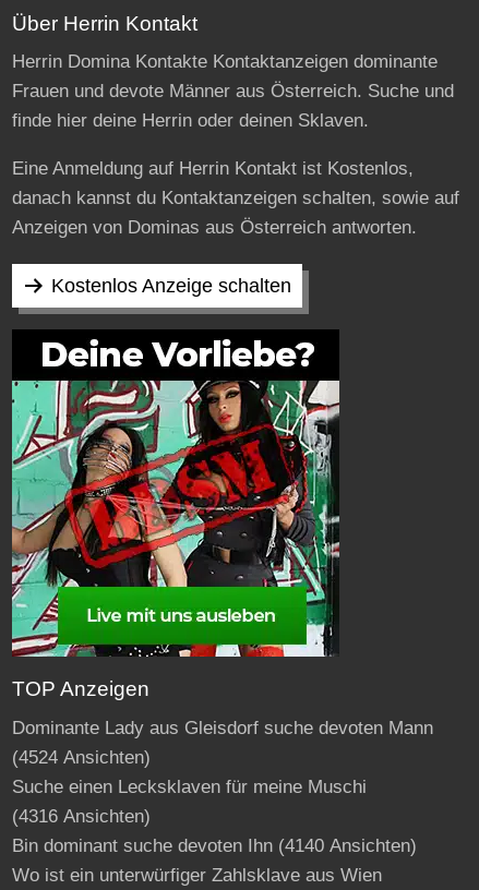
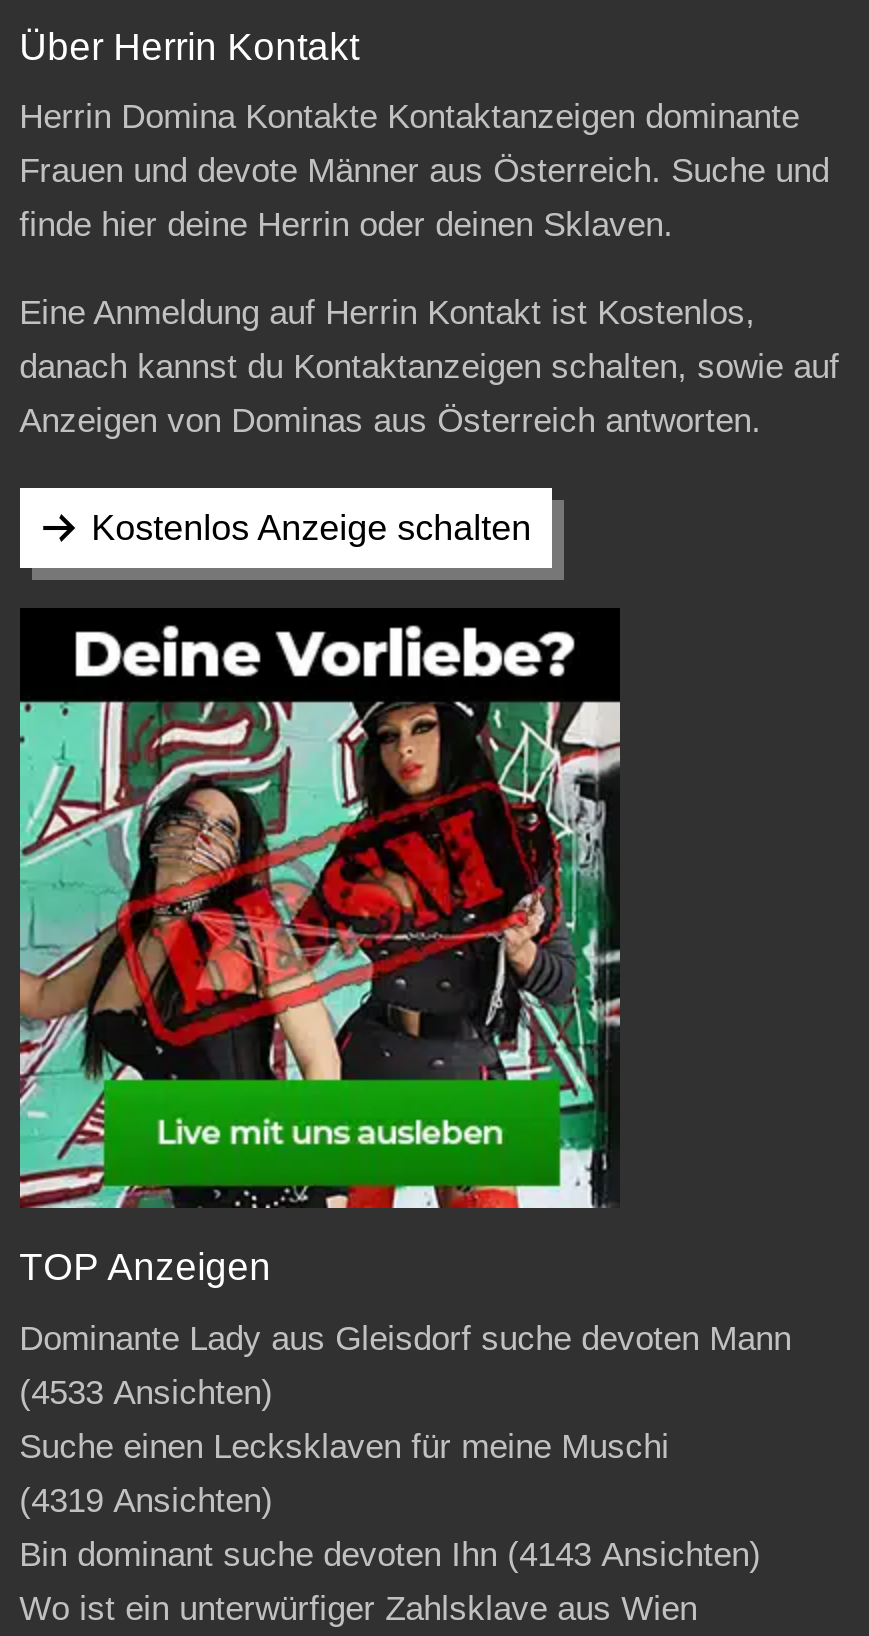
[12,747,150,768] (4524 Ansichten) -> [19,1373,273,1411] (4533 Ansichten)
[12,806,150,826] (4316 Ansichten) -> [19,1481,273,1519] (4319 Ansichten)
[12,835,416,856] Bin dominant suche devoten Ihn (4140 Ansichten) -> [19,1535,761,1573] Bin dominant suche devoten Ihn (4143 Ansichten)

